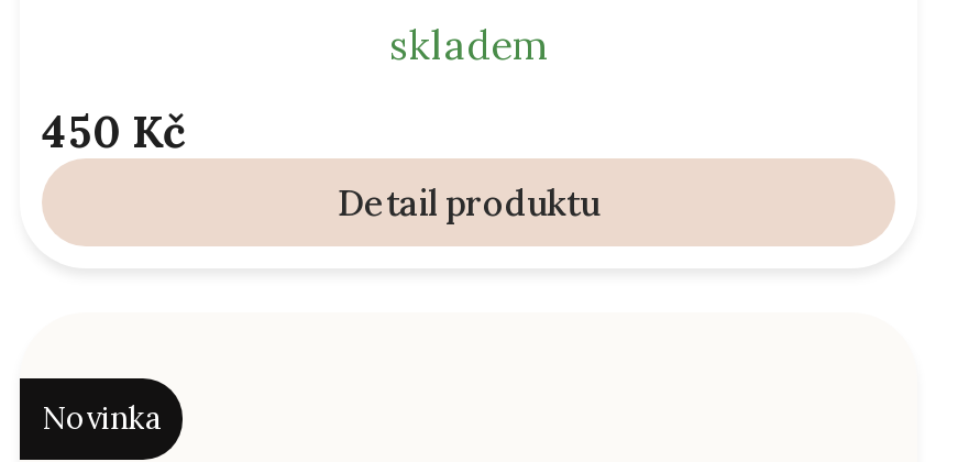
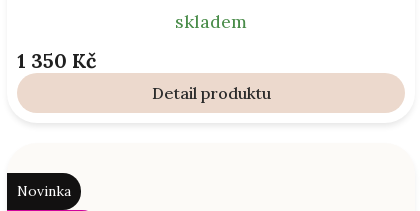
[42,103,185,158] 450 Kč -> [17,48,96,73] 1 350 Kč

